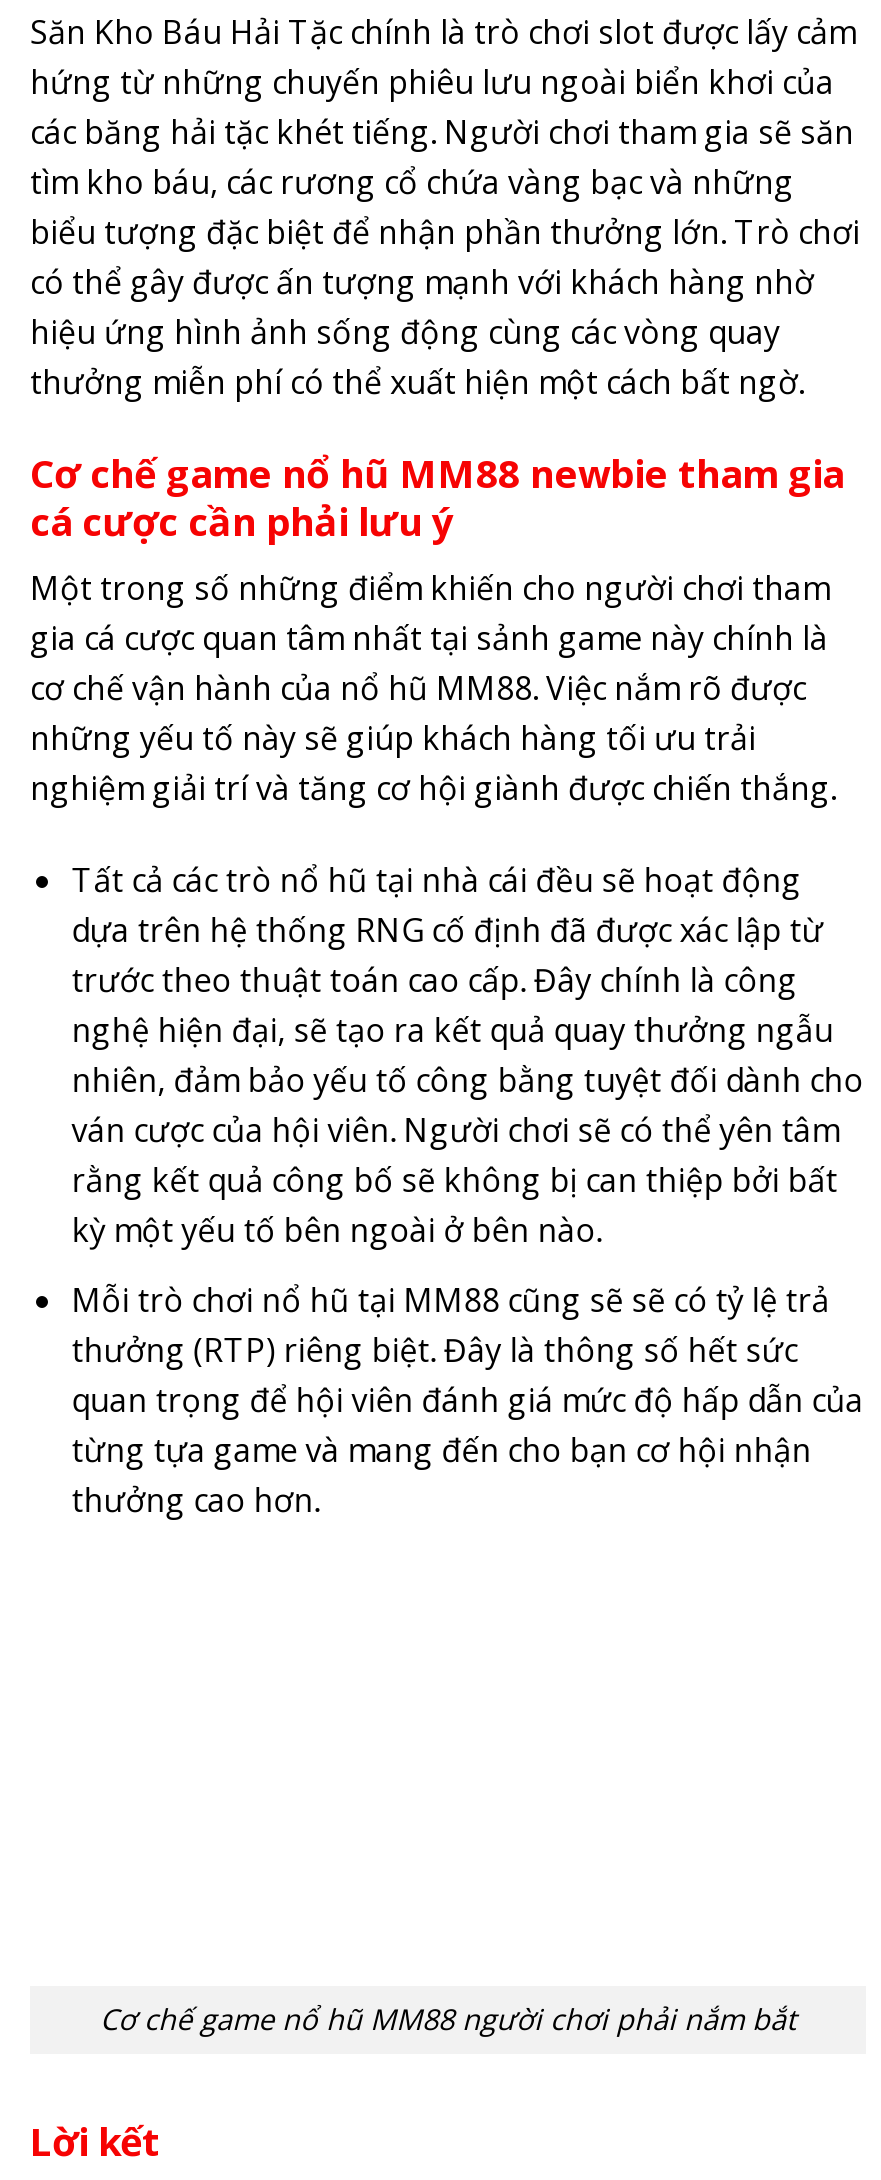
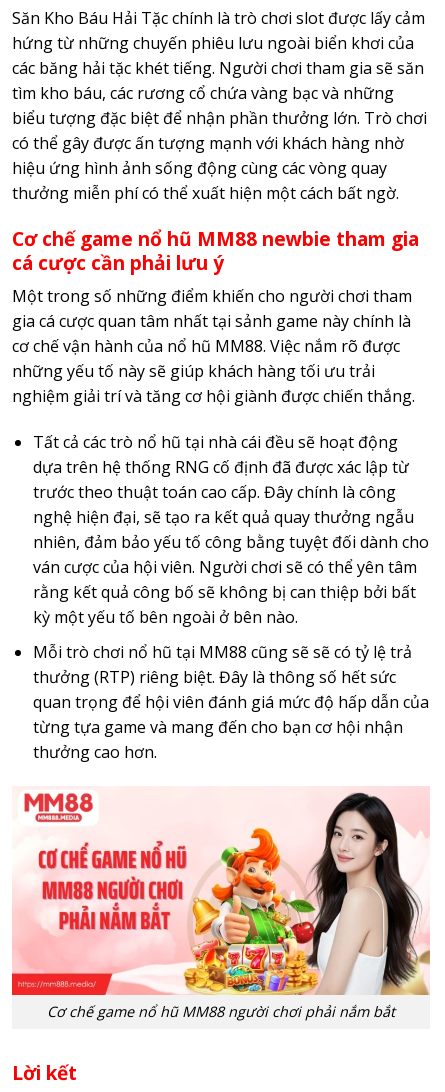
none -> [11,787,431,996] [image]

